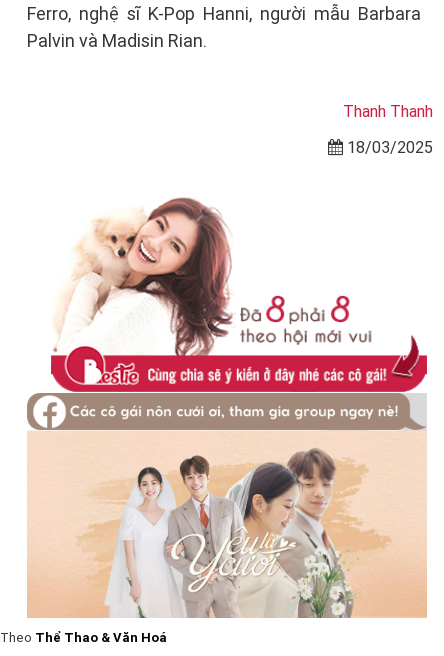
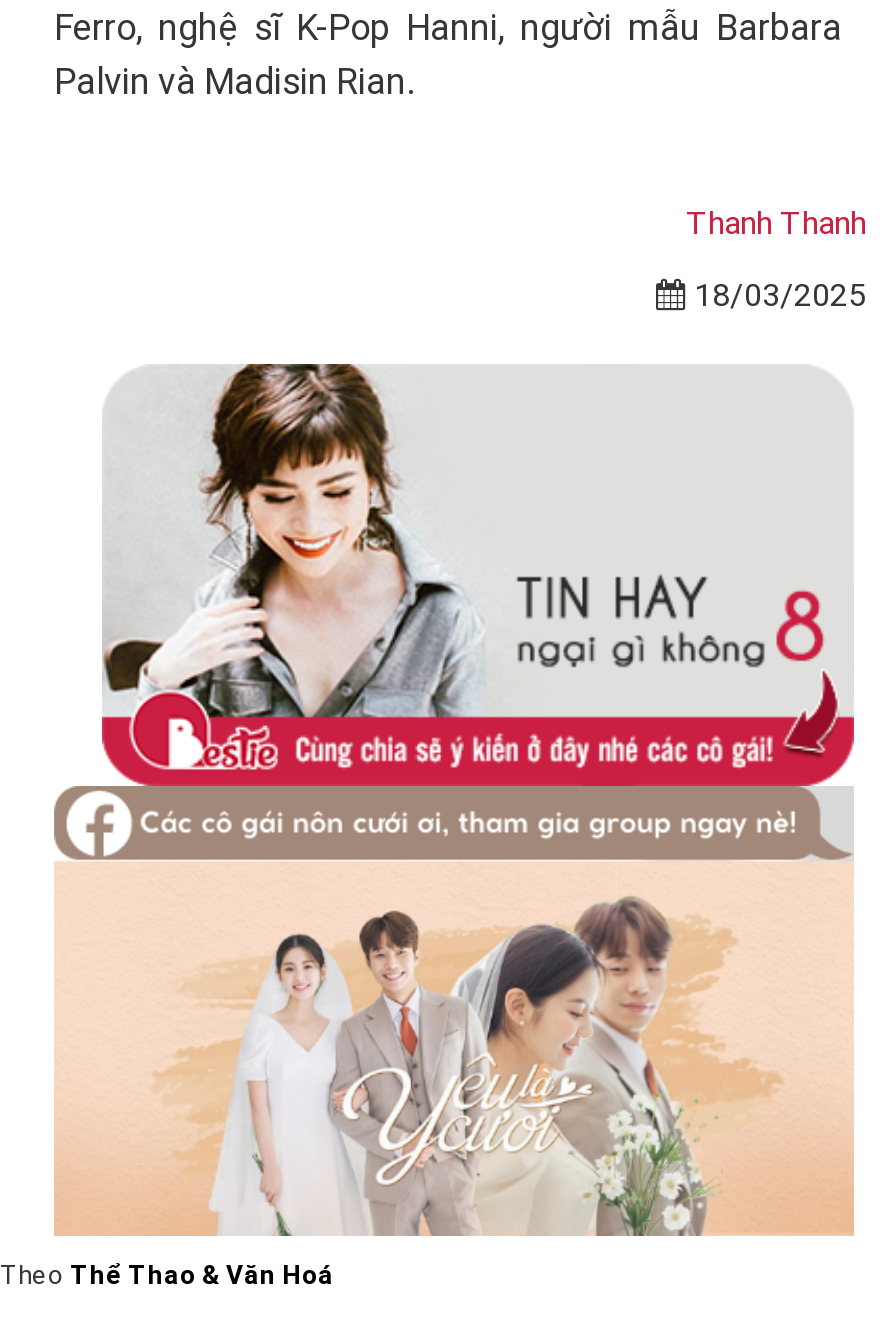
[51,182,427,359] [image] -> [102,362,852,720] [image]

